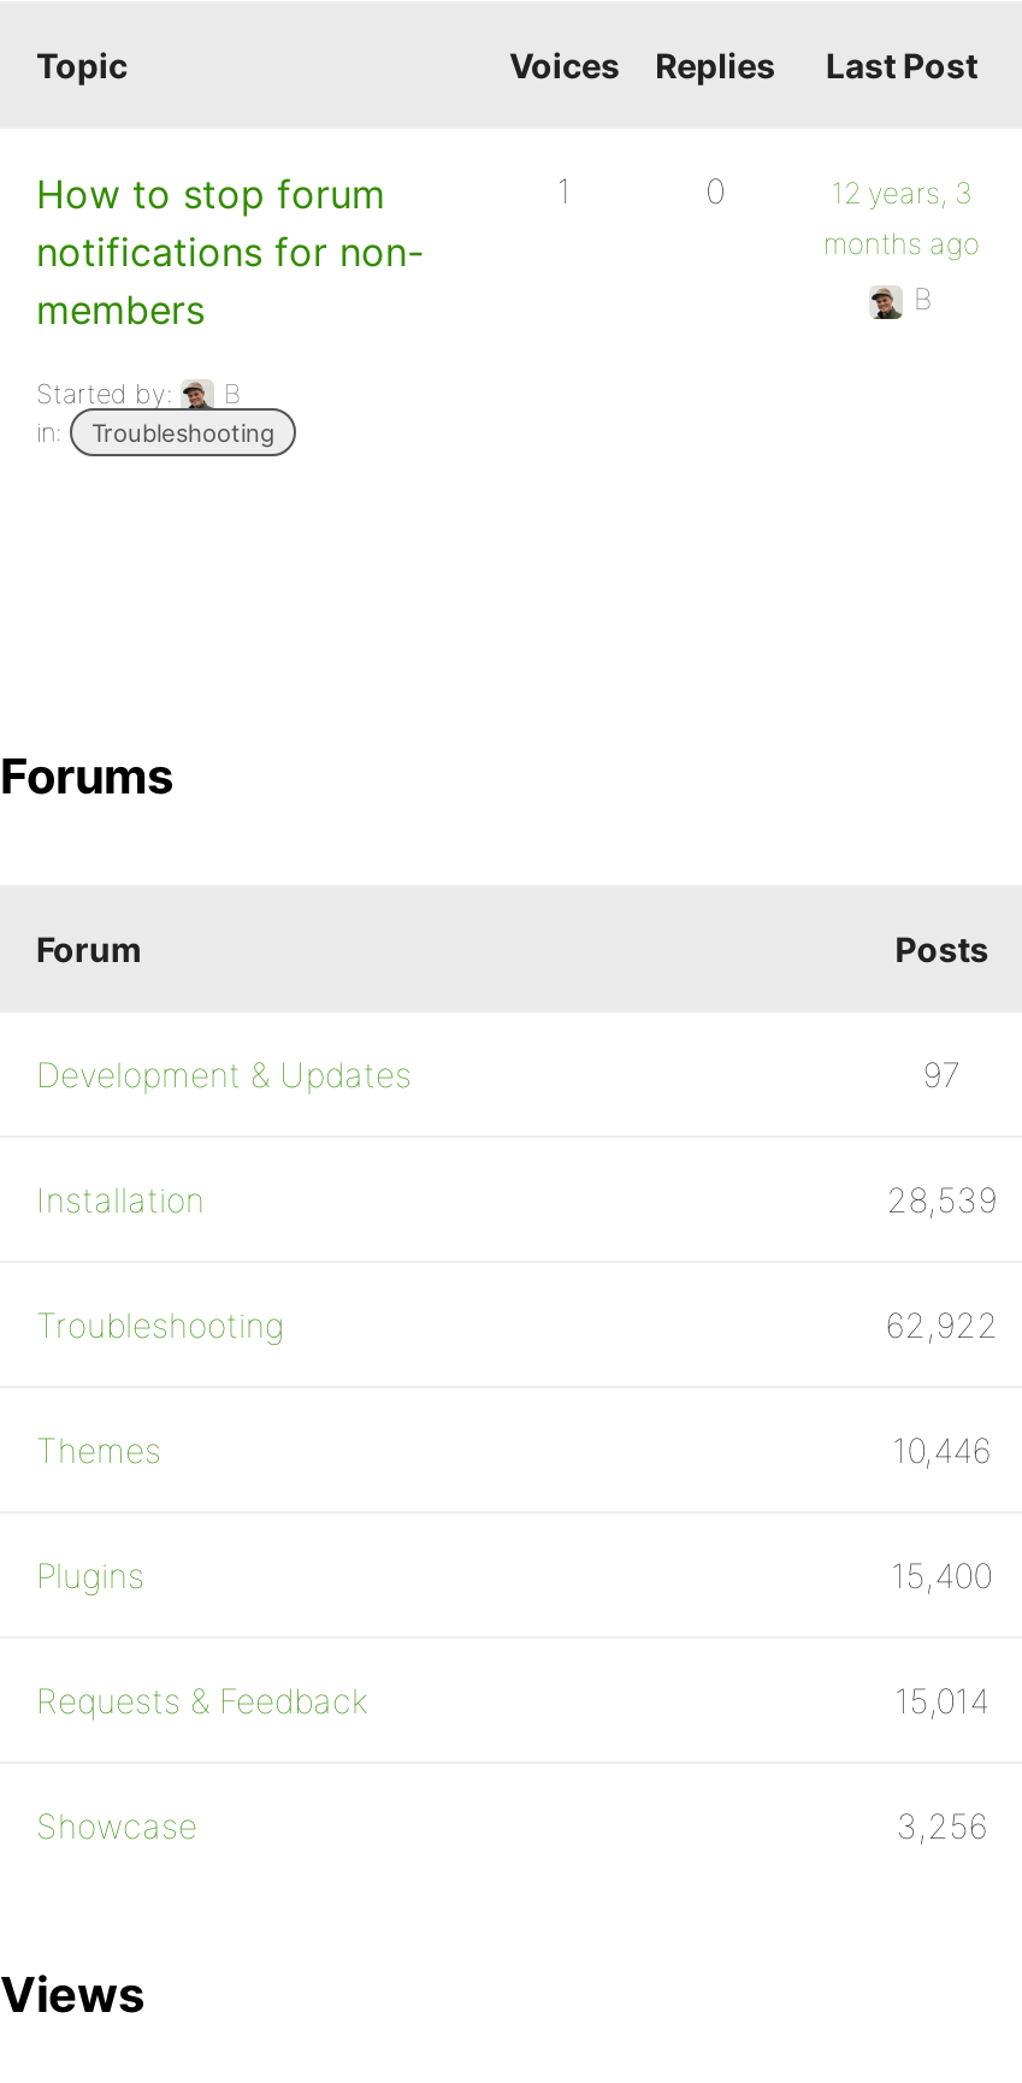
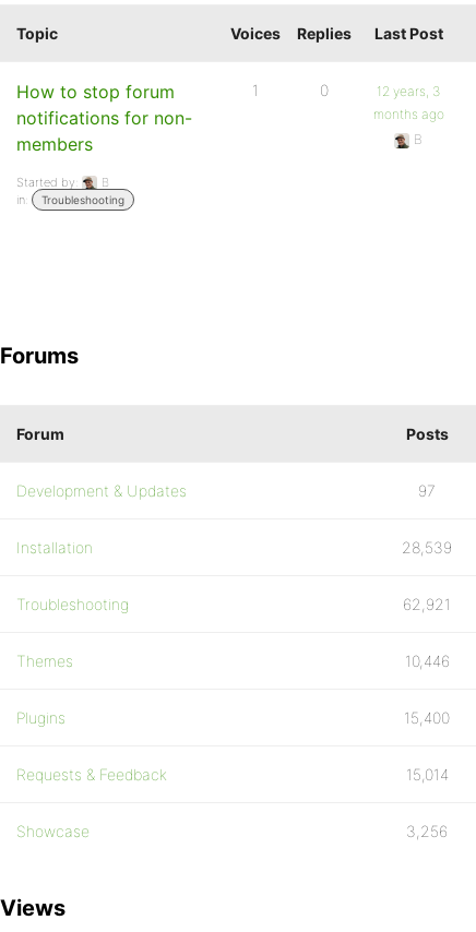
[885,1304,998,1345] 62,922 -> [403,595,451,613] 62,921

